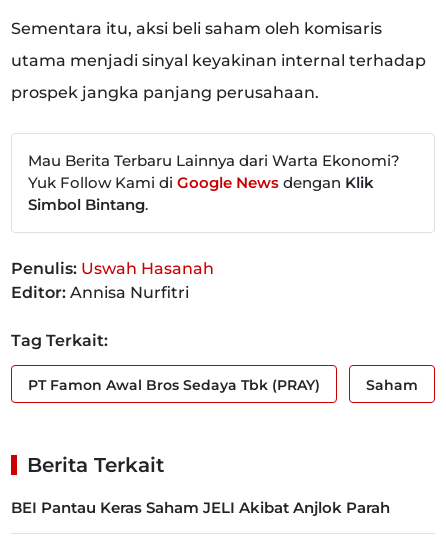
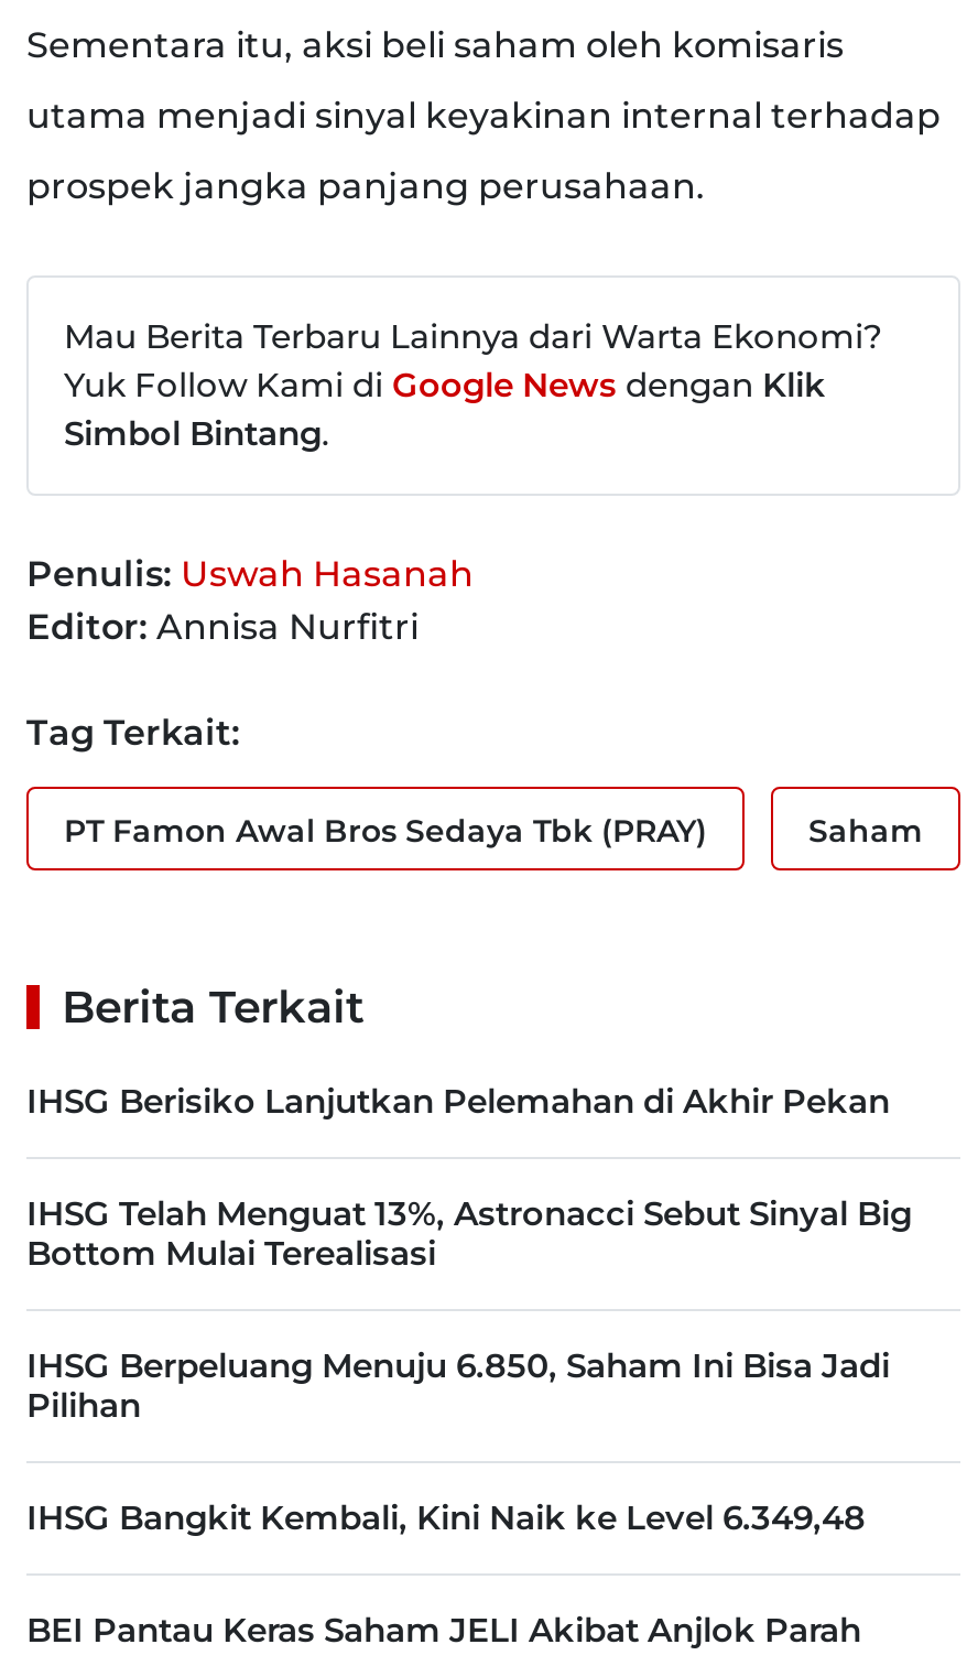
none -> [26,1080,912,1538] IHSG Berisiko Lanjutkan Pelemahan di Akhir Pekan | IHSG Telah Menguat 13%, Astronacci Sebut Sinyal Big | Bottom Mulai Terealisasi | IHSG Berpeluang Menuju 6.850, Saham Ini Bisa Jadi | Pilihan | IHSG Bangkit Kembali, Kini Naik ke Level 6.349,48

